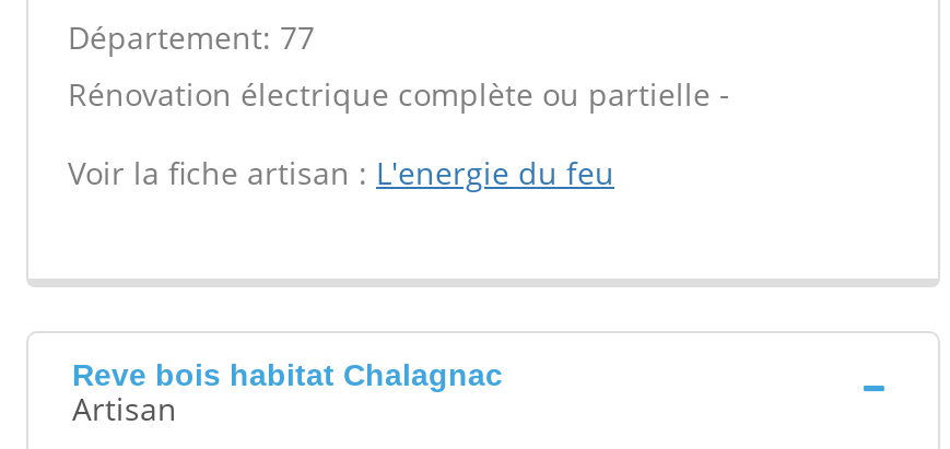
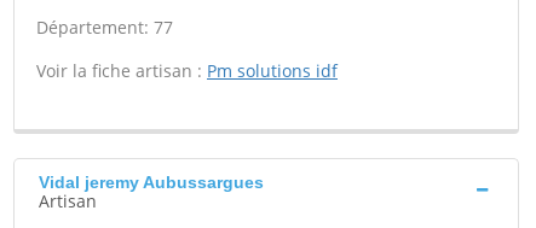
[68,73,730,193] Rénovation électrique complète ou partielle - | Voir la fiche artisan : L'energie du feu -> [36,59,338,82] Voir la fiche artisan : Pm solutions idf
[72,357,503,392] Reve bois habitat Chalagnac -> [39,173,264,192] Vidal jeremy Aubussargues

